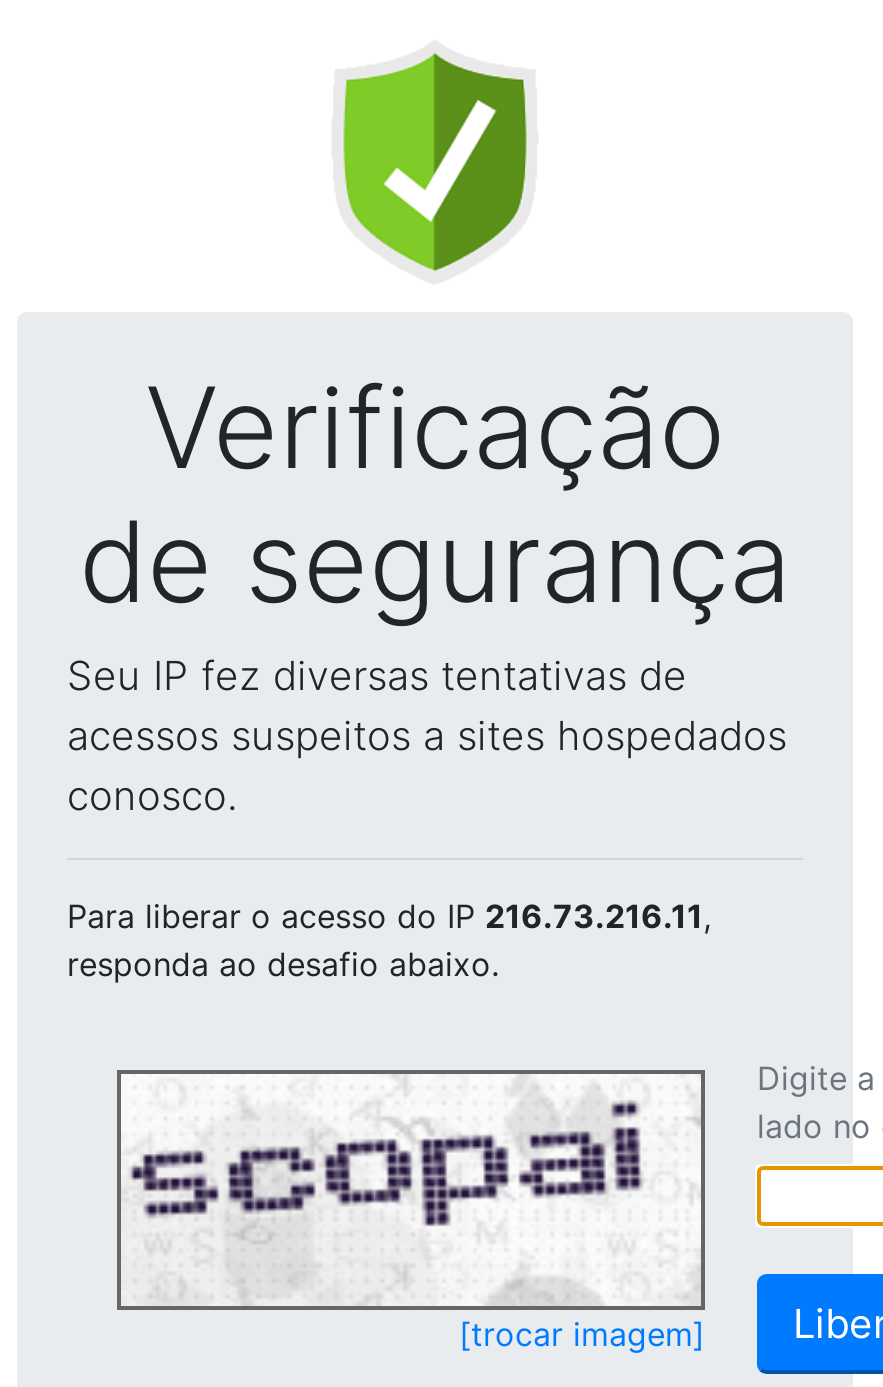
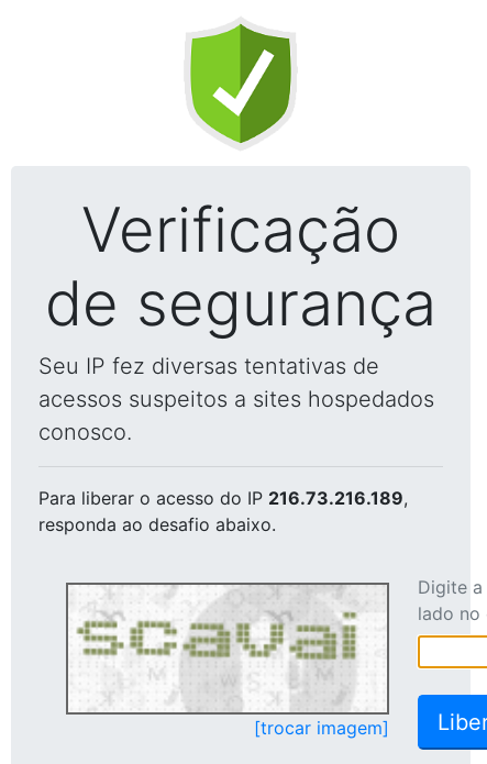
[67,896,711,936] Para liberar o acesso do IP 216.73.216.11, -> [38,487,408,509] Para liberar o acesso do IP 216.73.216.189,
[129,1076,645,1300] [image] -> [74,587,357,710] [image]

